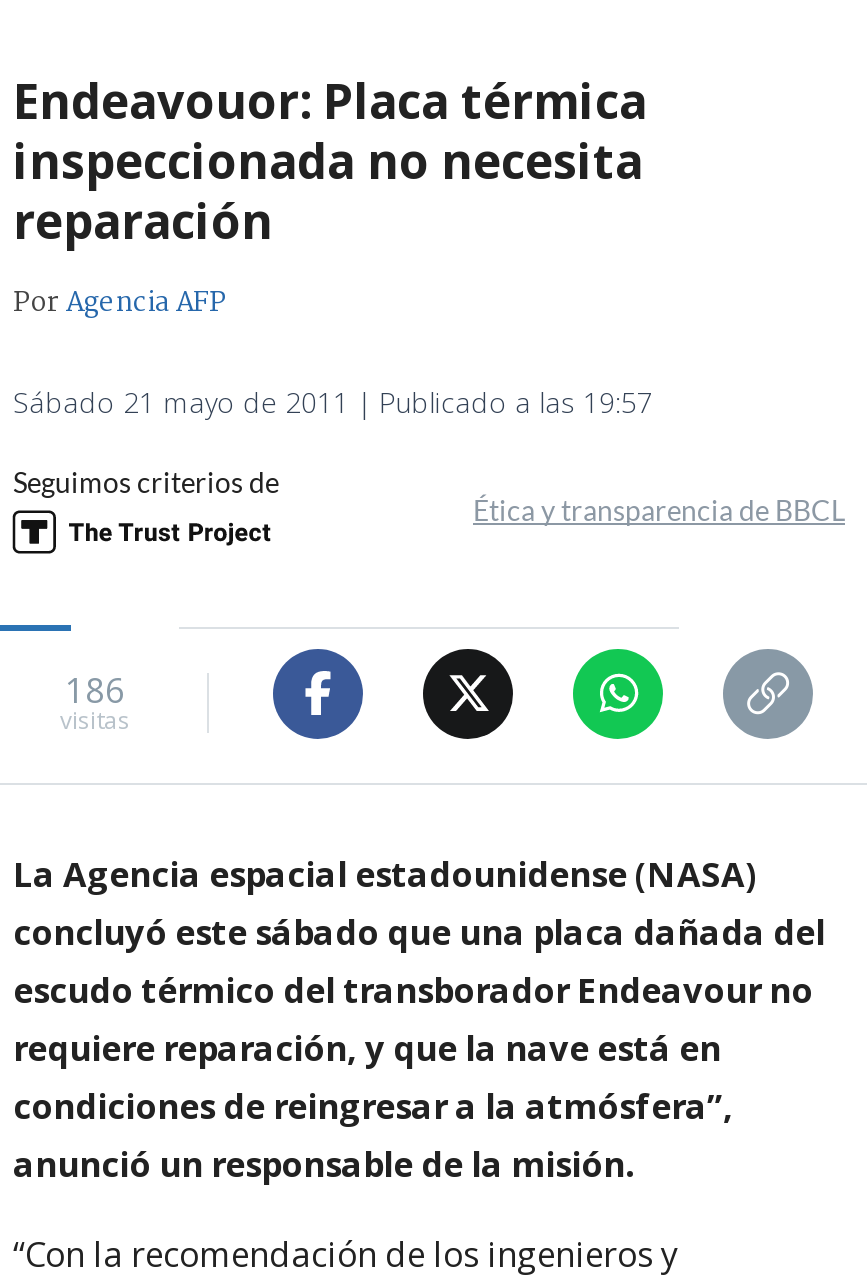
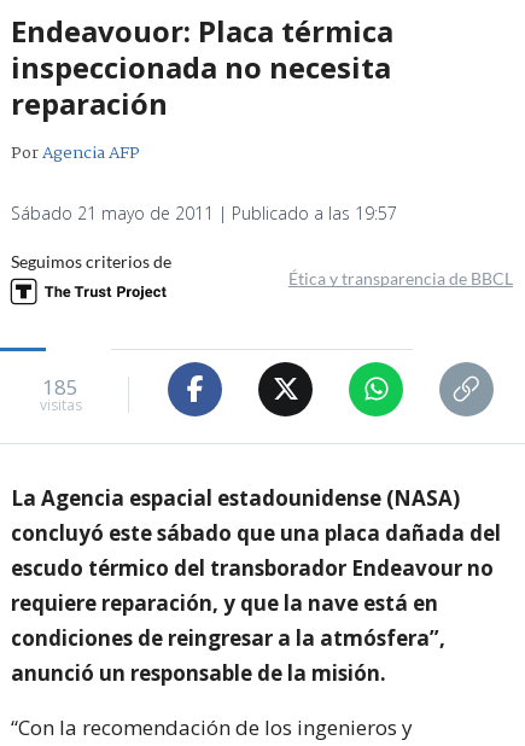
[65,668,125,714] 186 -> [42,373,78,401] 185

